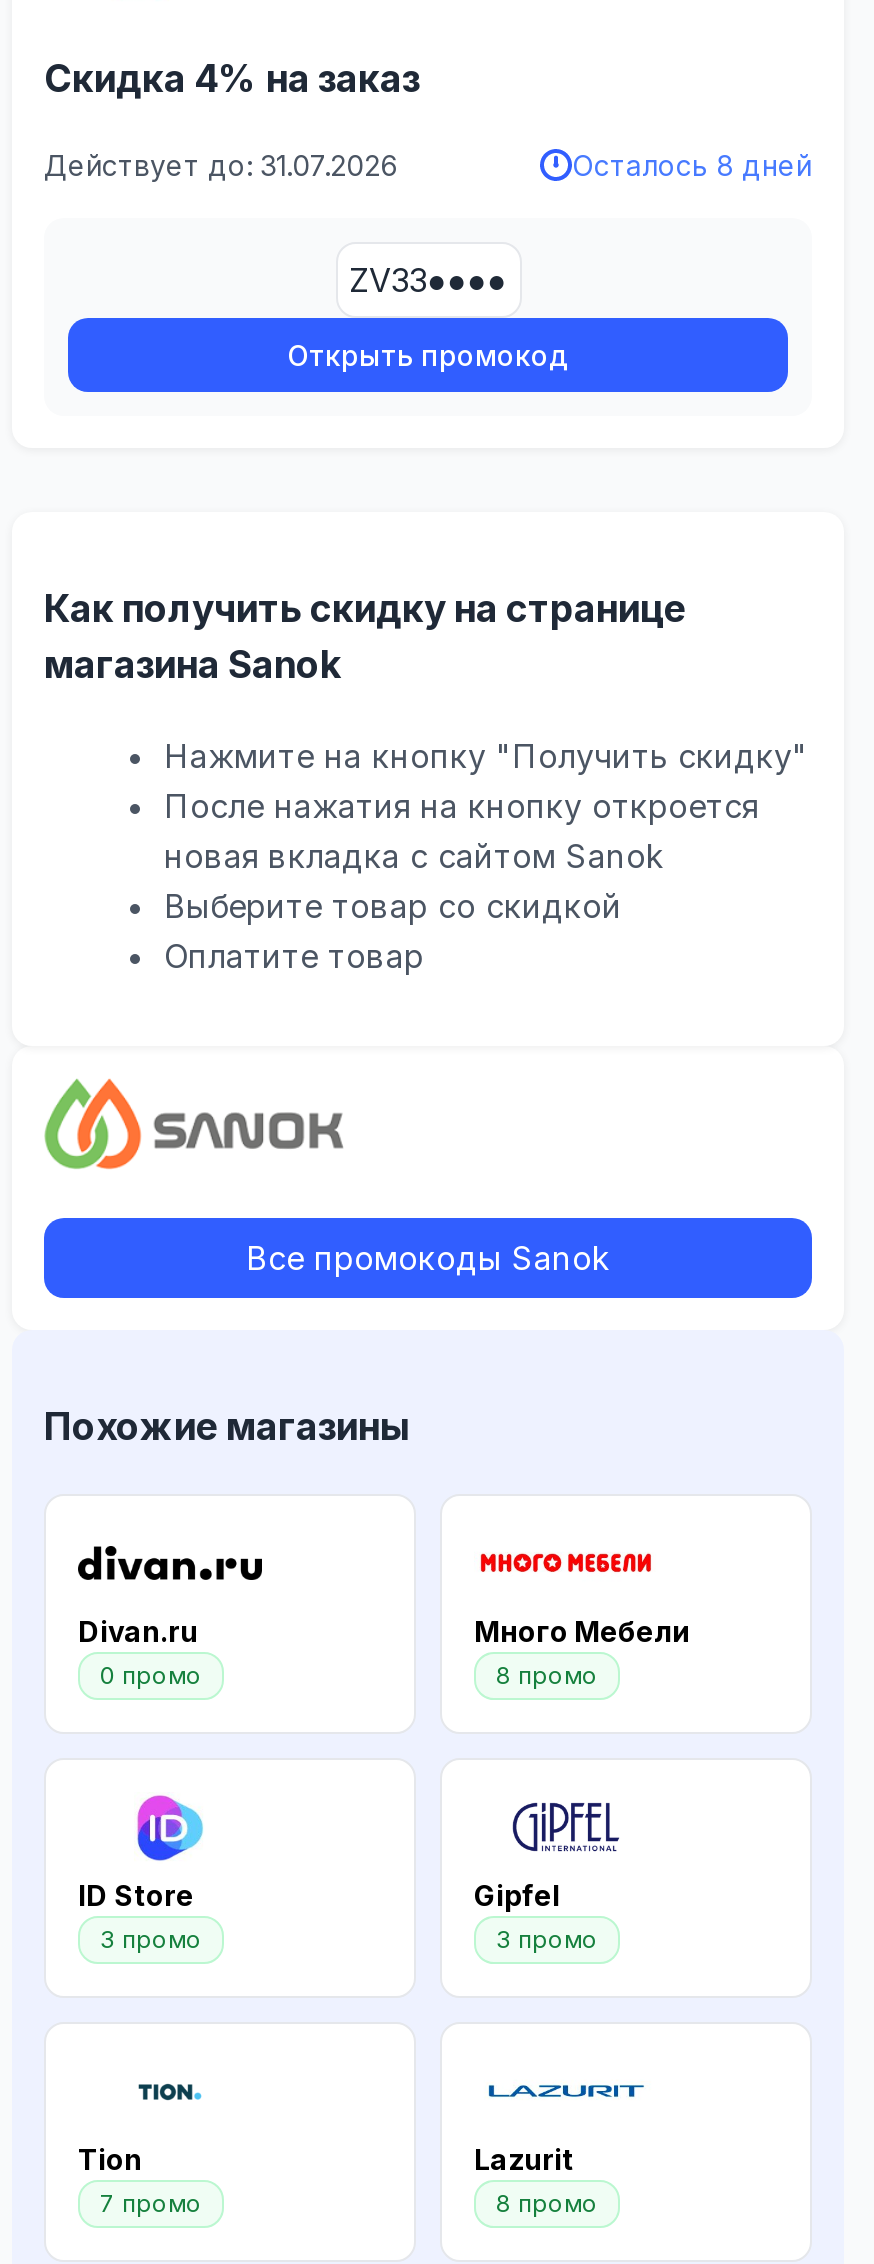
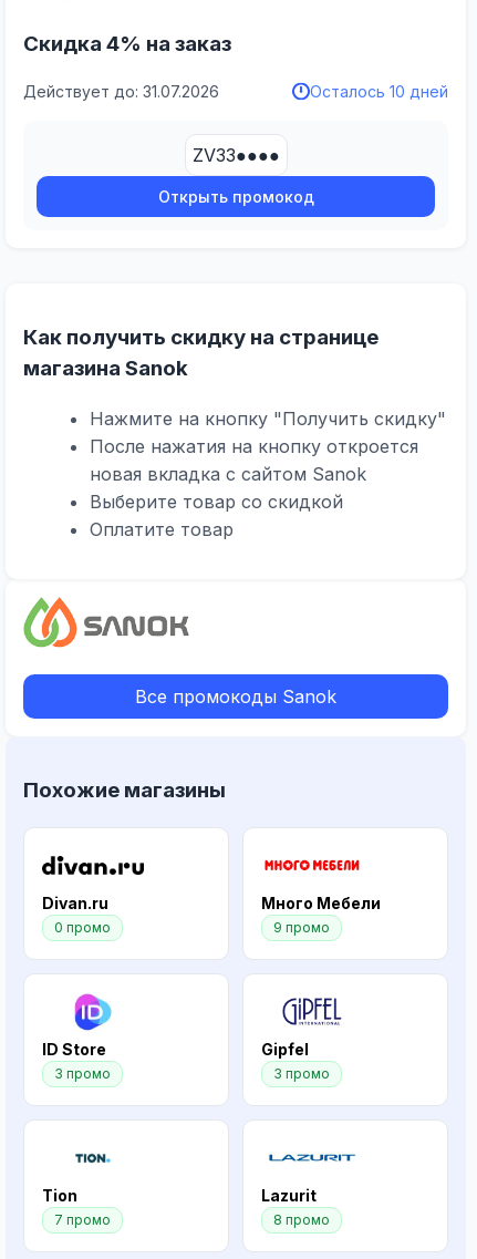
[572,149,812,183] Осталось 8 дней -> [310,82,448,101] Осталось 10 дней
[496,1659,598,1689] 8 промо -> [273,919,330,935] 9 промо

